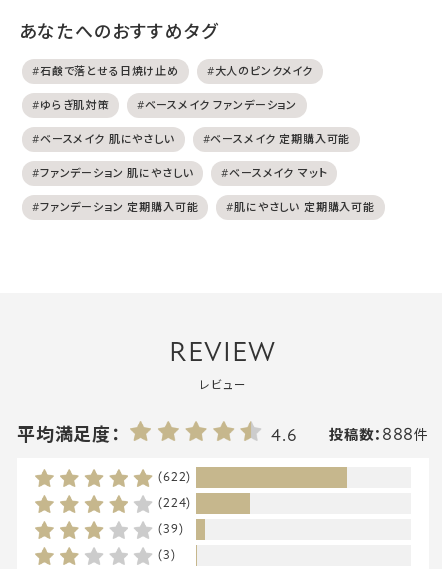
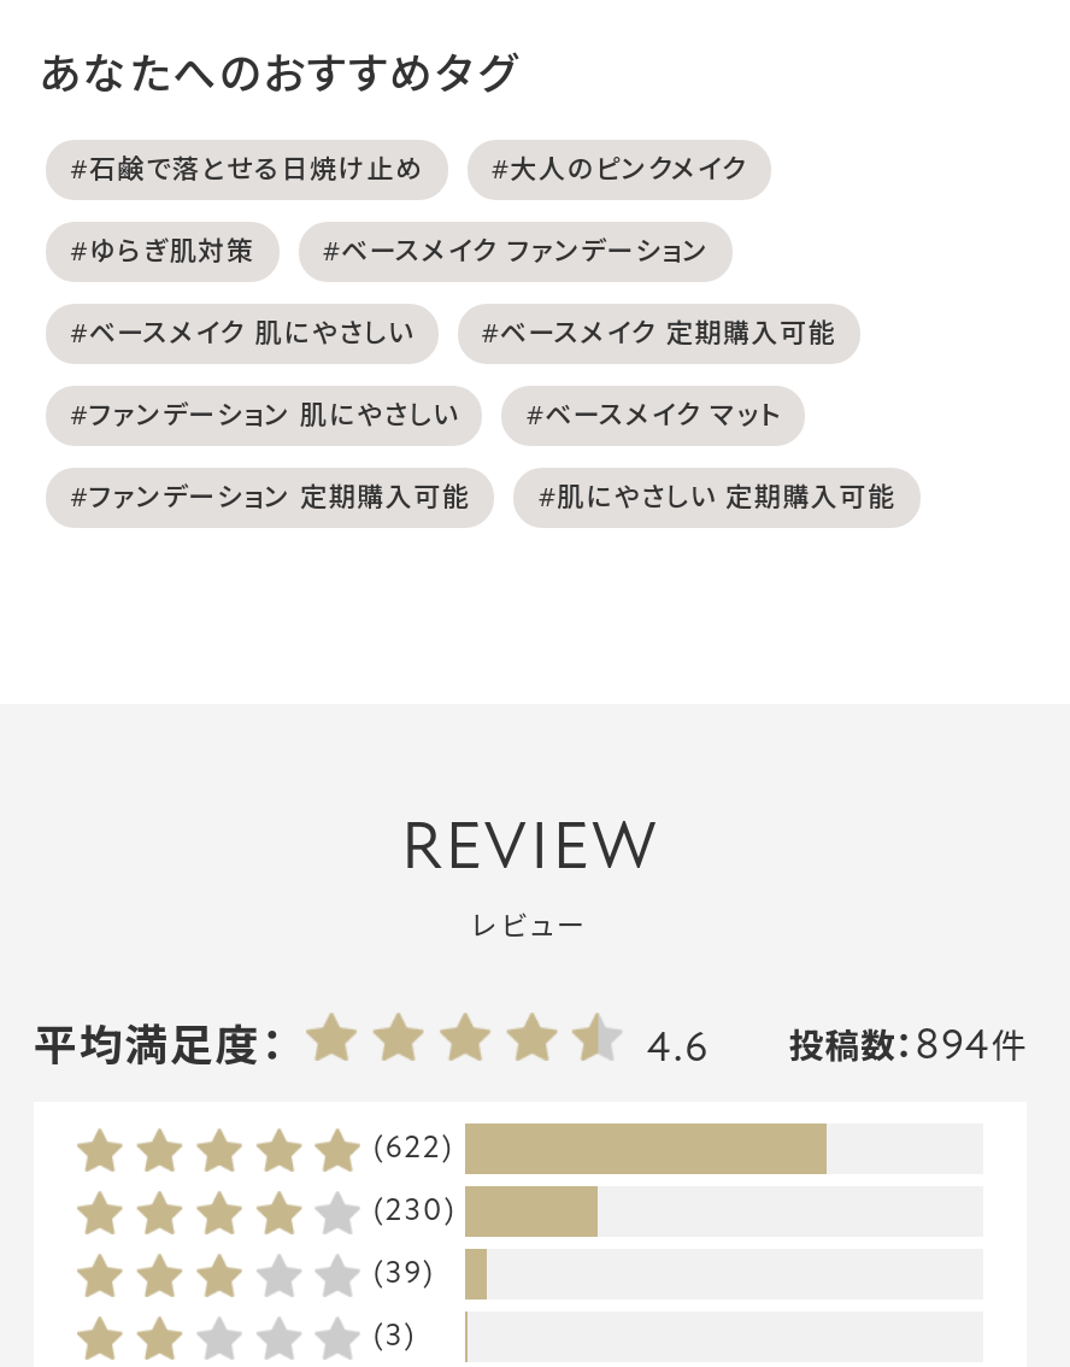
[271,423,429,446] 4.6 投稿数：888件 -> [647,1018,1027,1073] 4.6 投稿数：894件
[158,495,191,511] (224) -> [374,1191,456,1230] (230)

